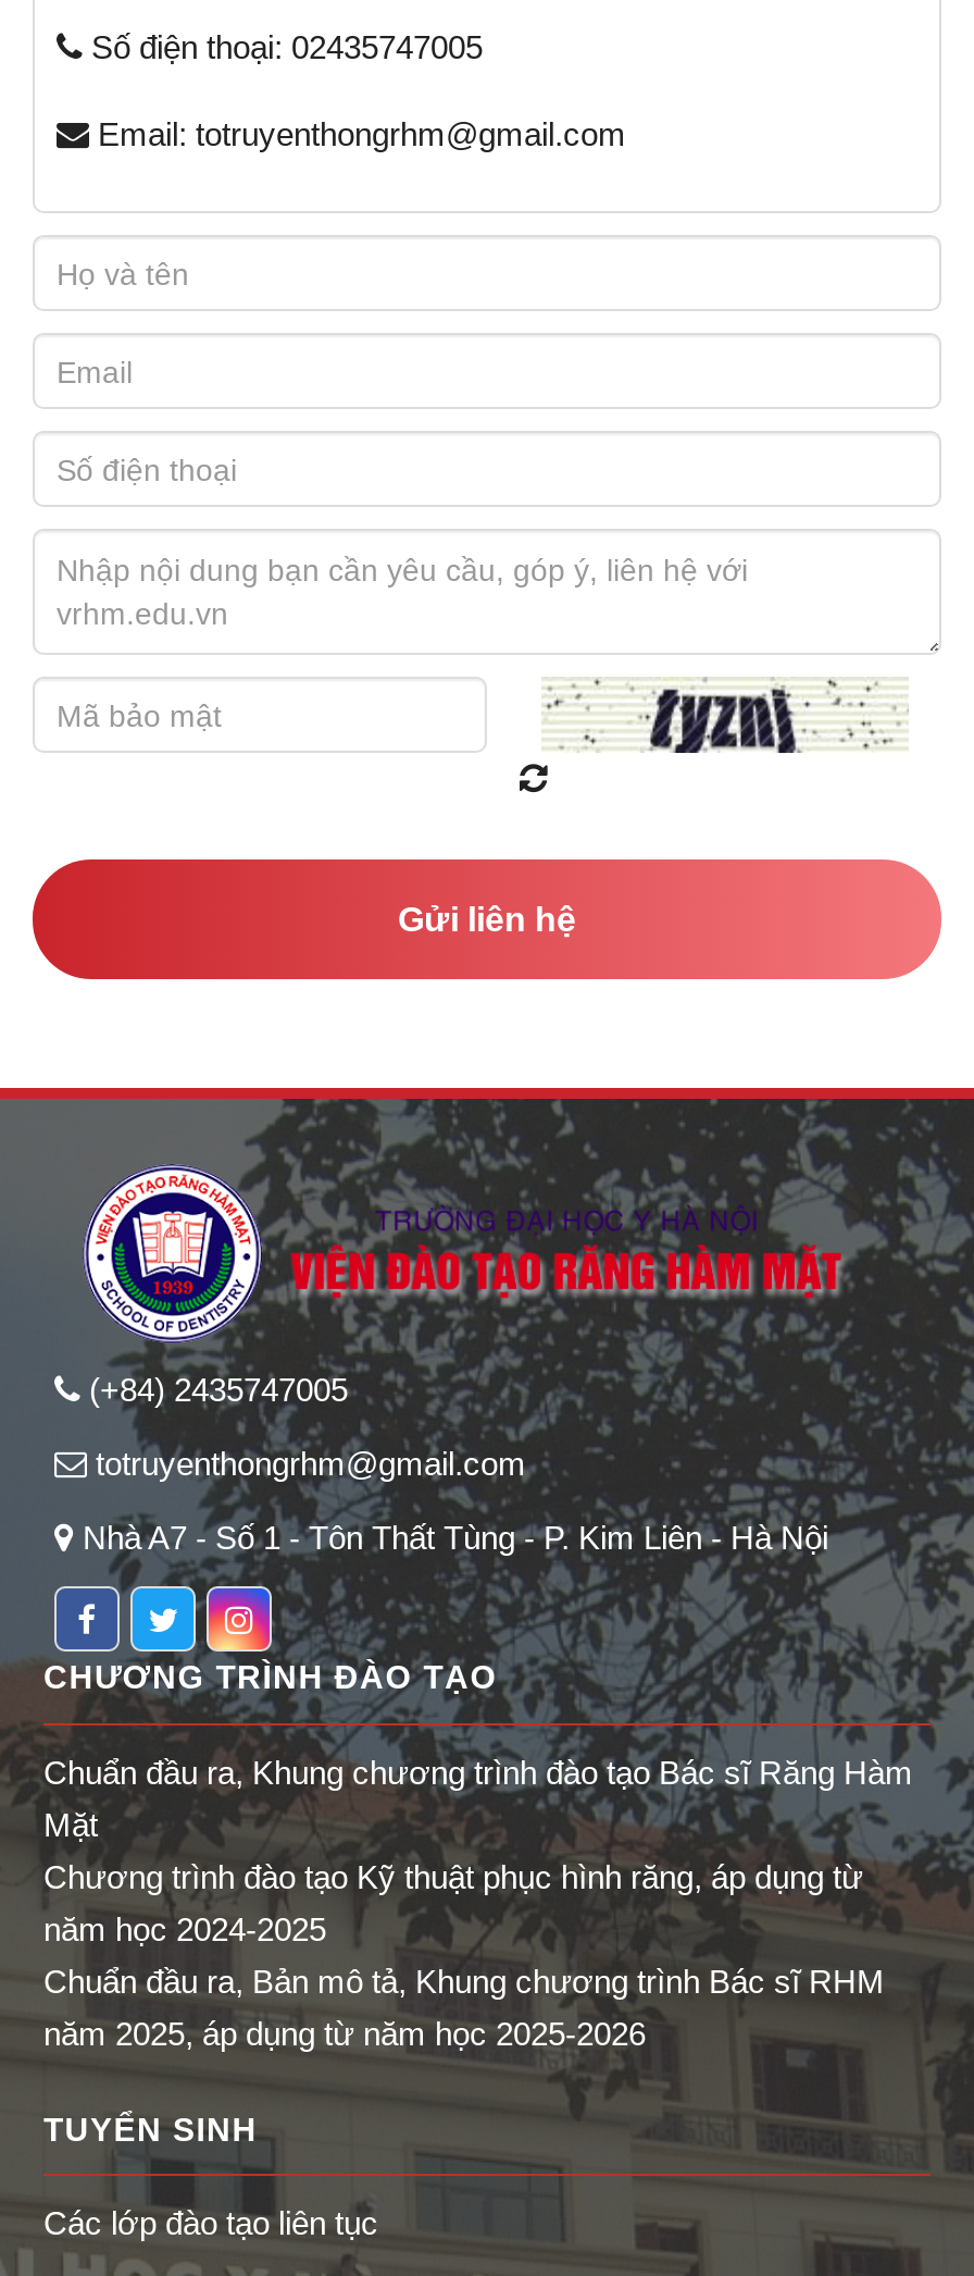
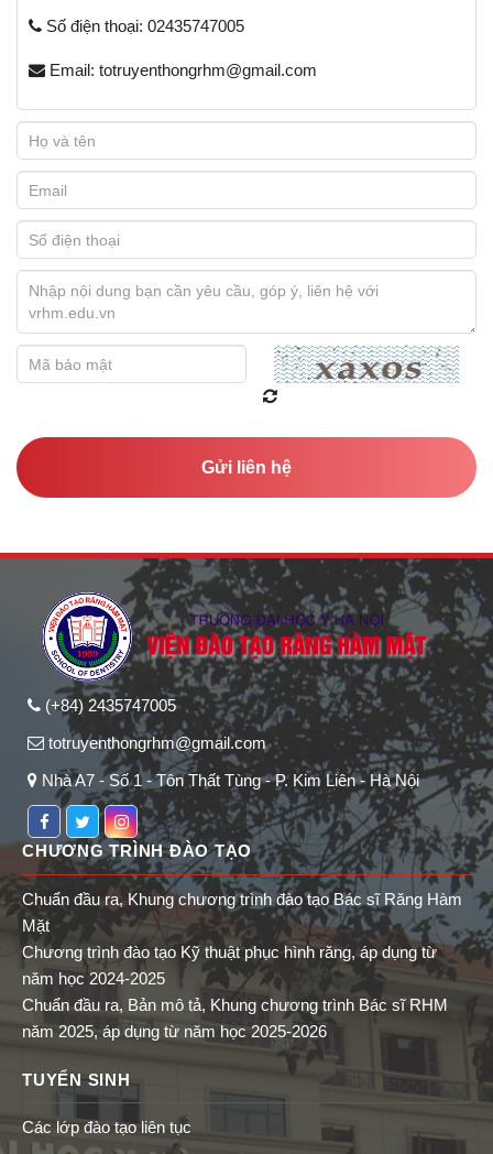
[546,679,898,755] [image] -> [277,346,456,383] [image]

